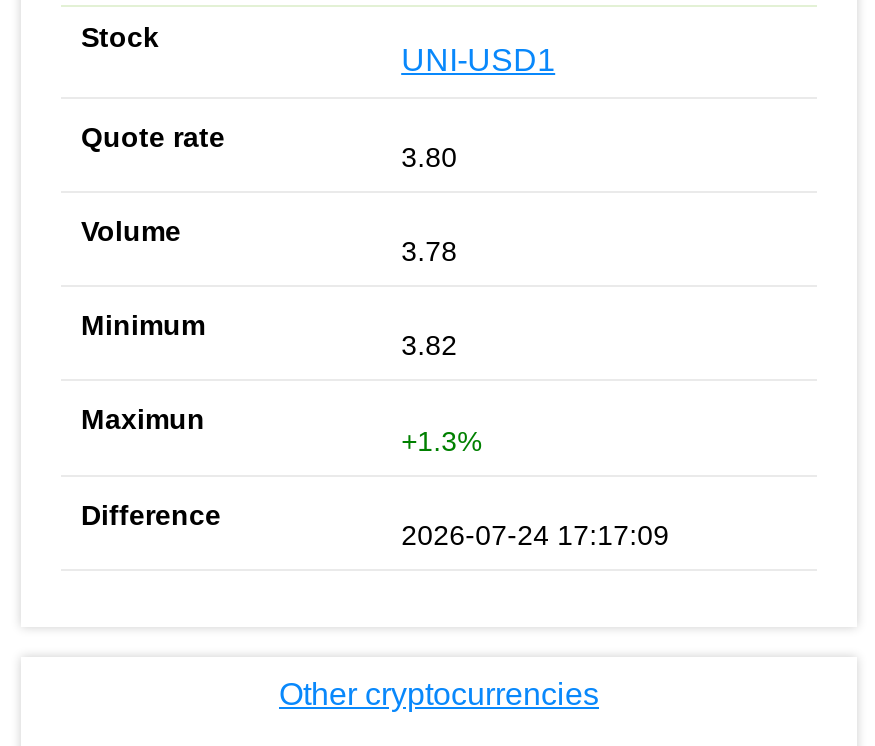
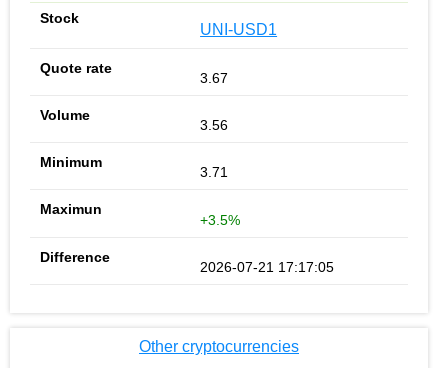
[401,140,457,172] 3.80 -> [200,70,228,86] 3.67
[401,234,457,266] 3.78 -> [200,117,228,133] 3.56
[401,328,457,360] 3.82 -> [200,164,228,180] 3.71
[401,425,481,457] +1.3% -> [200,212,240,228] +3.5%
[401,519,669,551] 2026-07-24 17:17:09 -> [200,259,334,275] 2026-07-21 17:17:05

